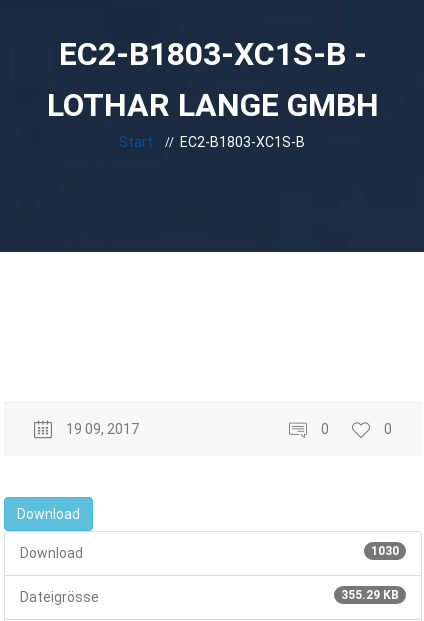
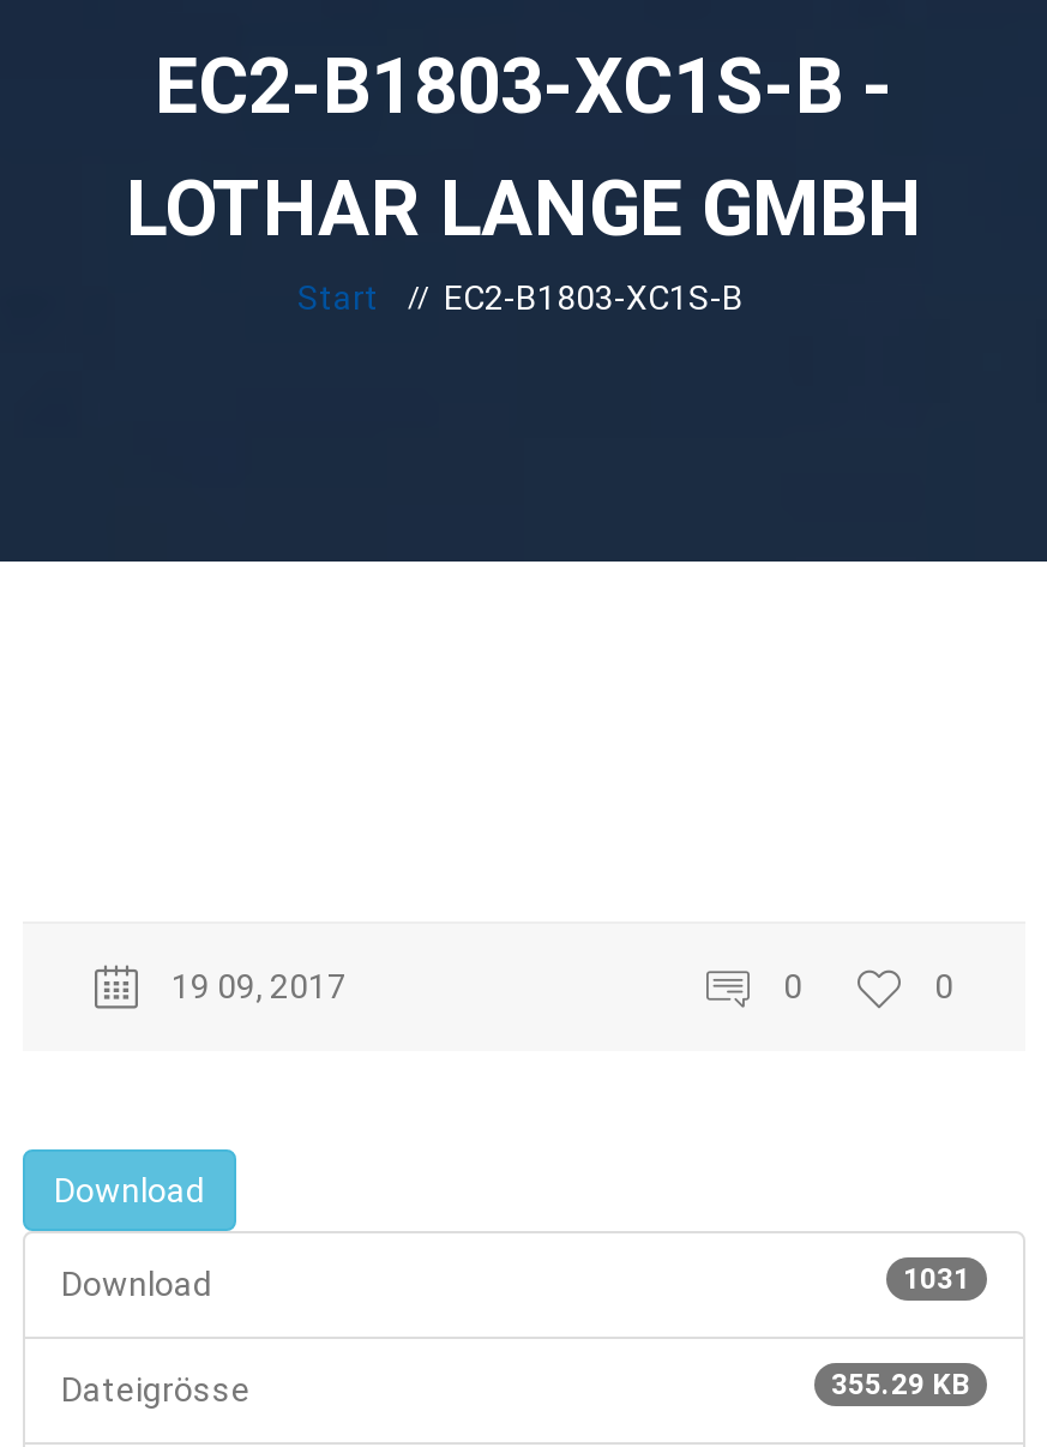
[371,544,399,558] 1030 -> [903,1262,970,1296] 1031

